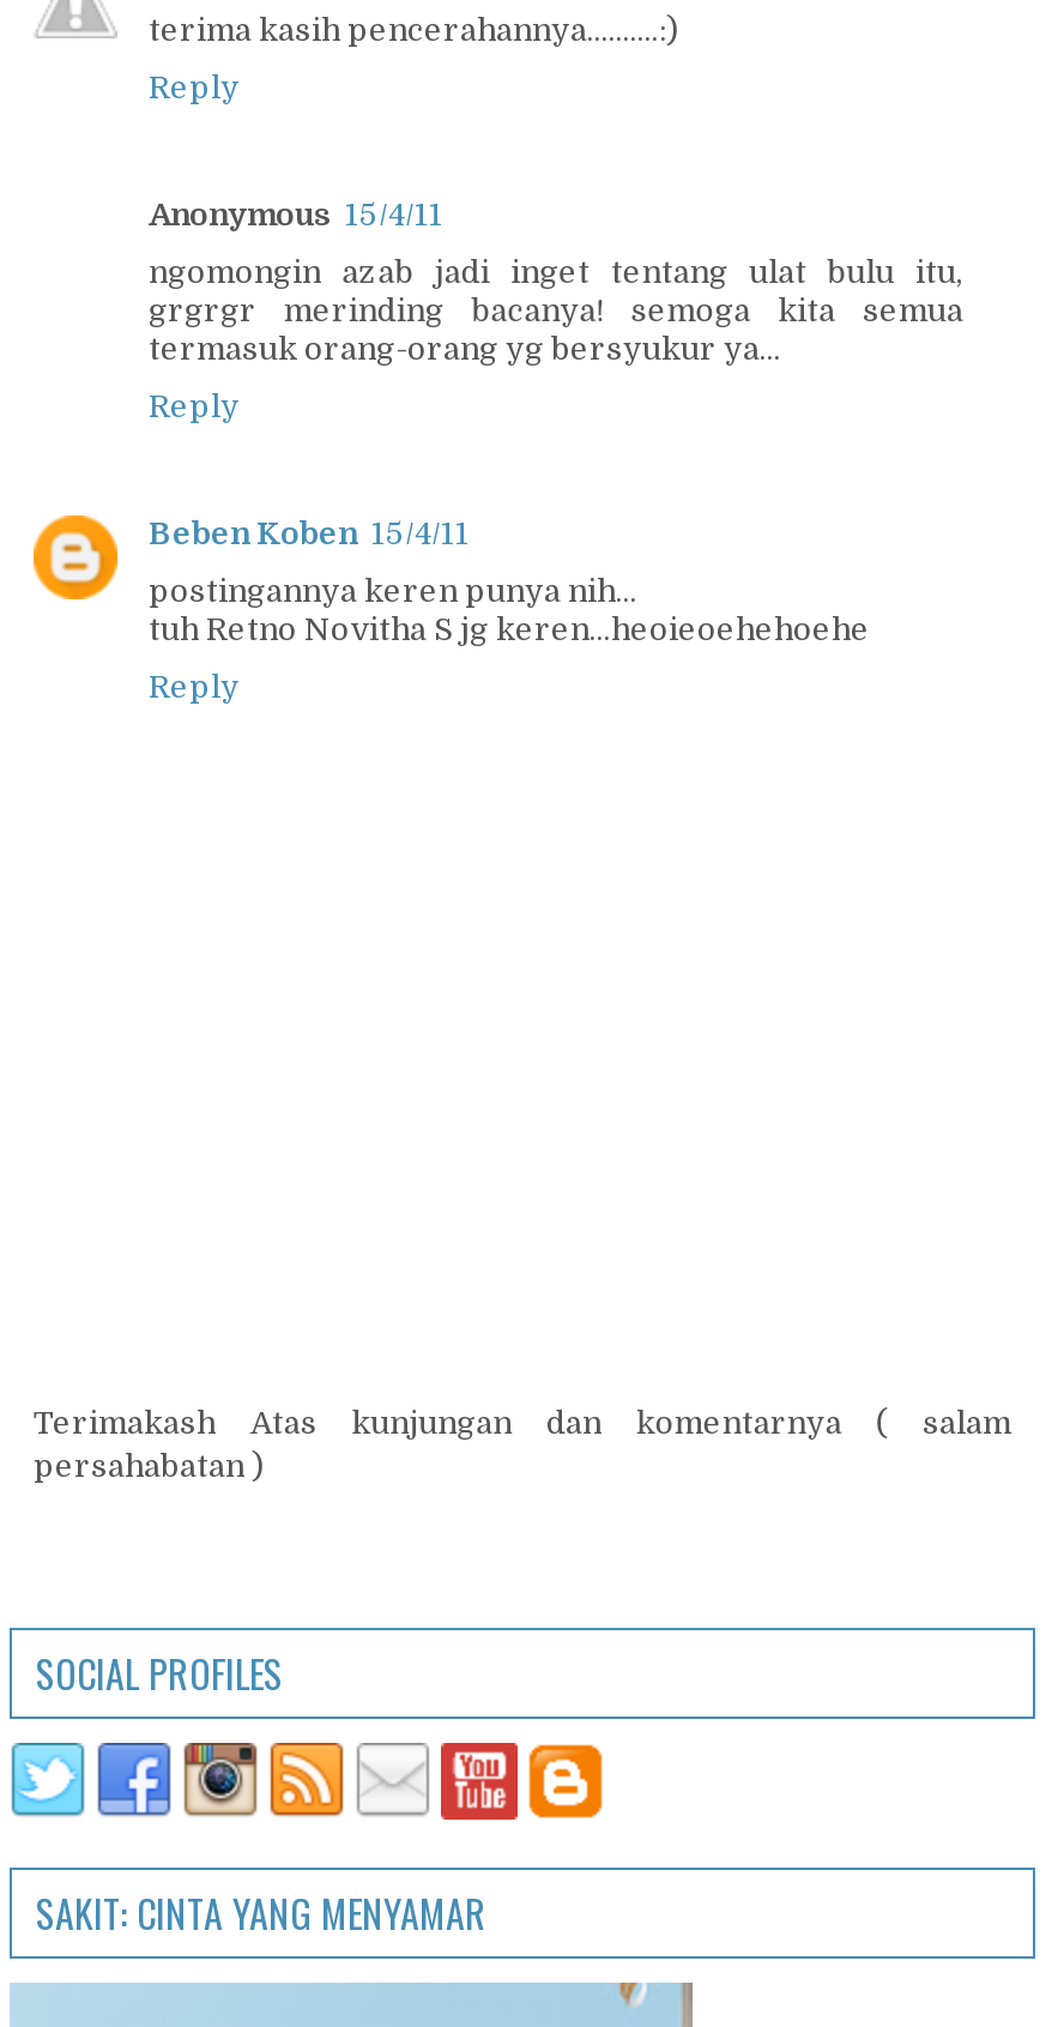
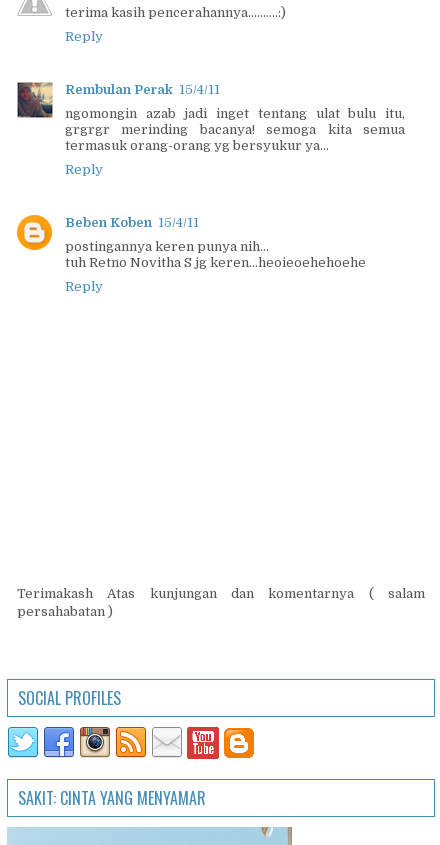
none -> [16,81,54,119] [image]
[149,197,443,233] Anonymous 15/4/11 -> [65,82,220,97] Rembulan Perak 15/4/11

